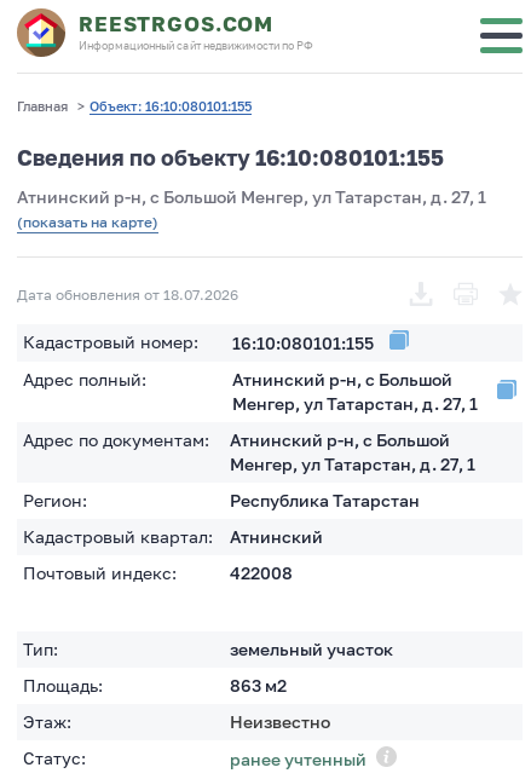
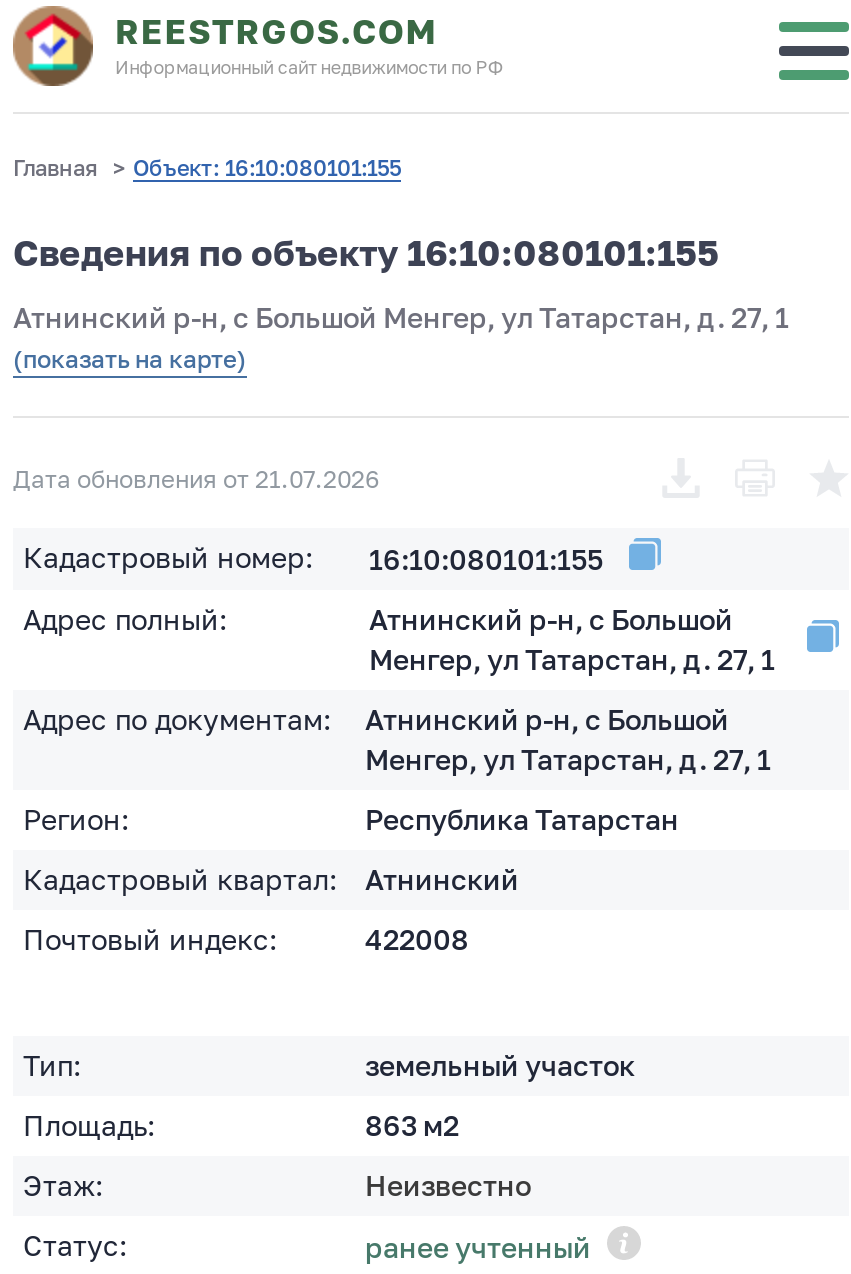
[17,285,238,303] Дата обновления от 18.07.2026 -> [13,463,379,493] Дата обновления от 21.07.2026

